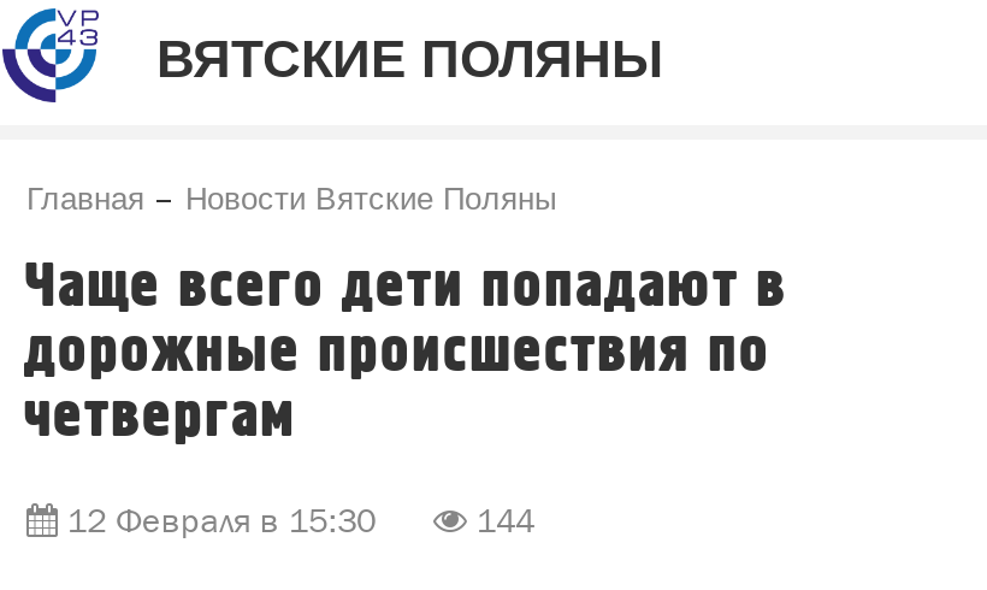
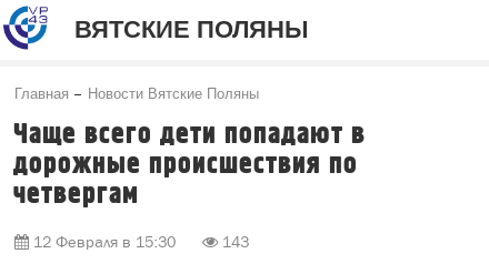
[467,501,534,539] 144 -> [218,233,249,251] 143

